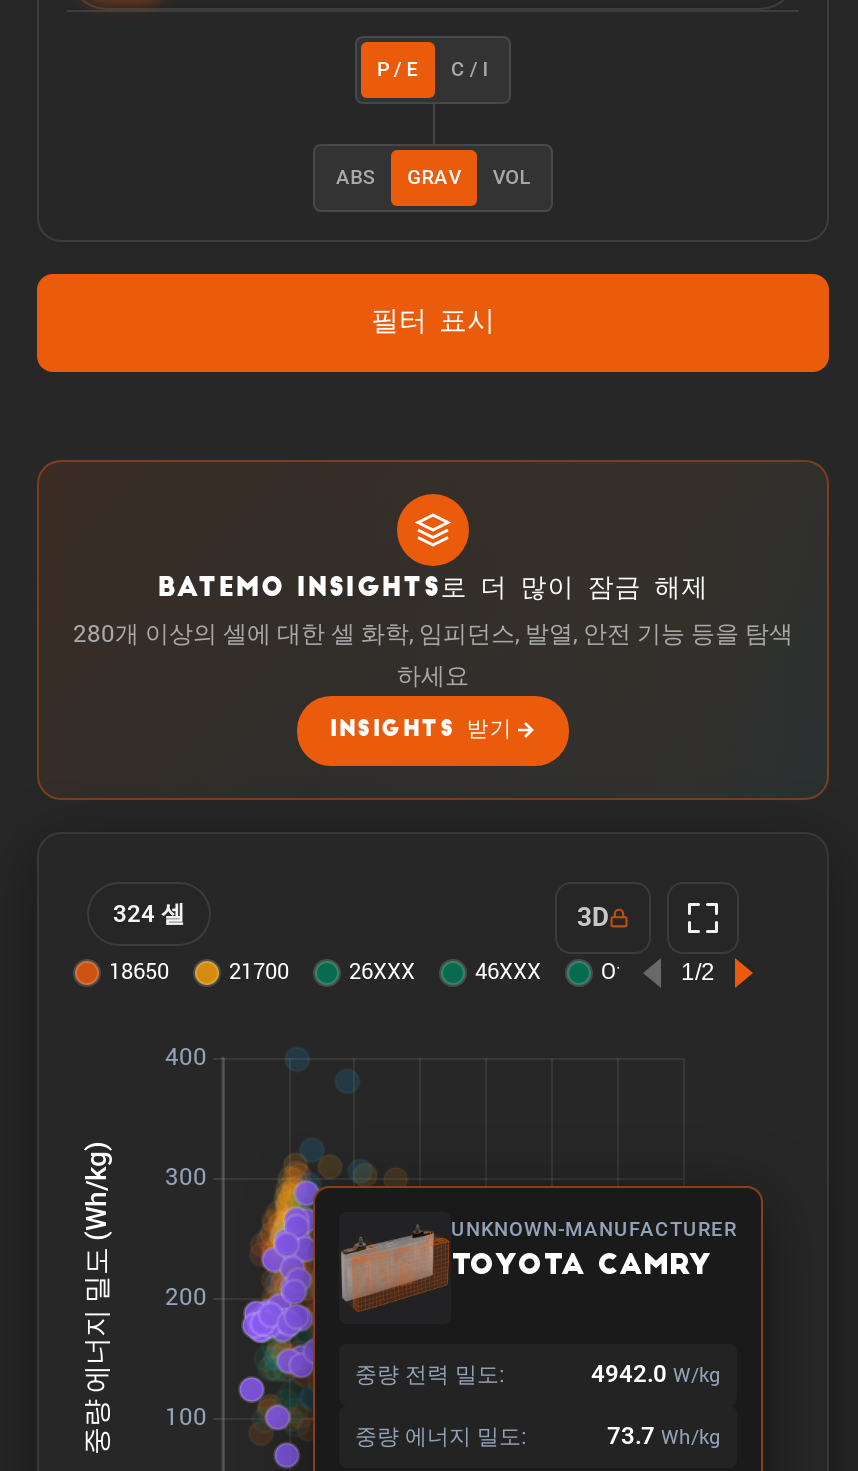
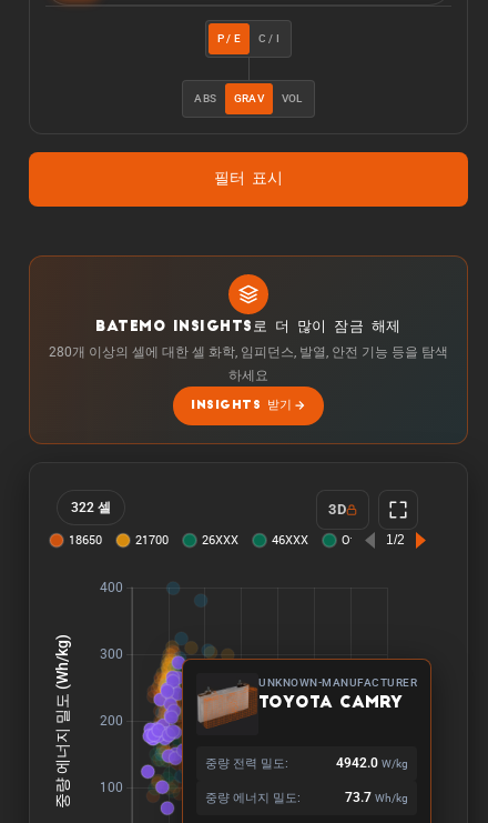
[113,899,185,927] 324 셀 -> [71,499,111,515] 322 셀

